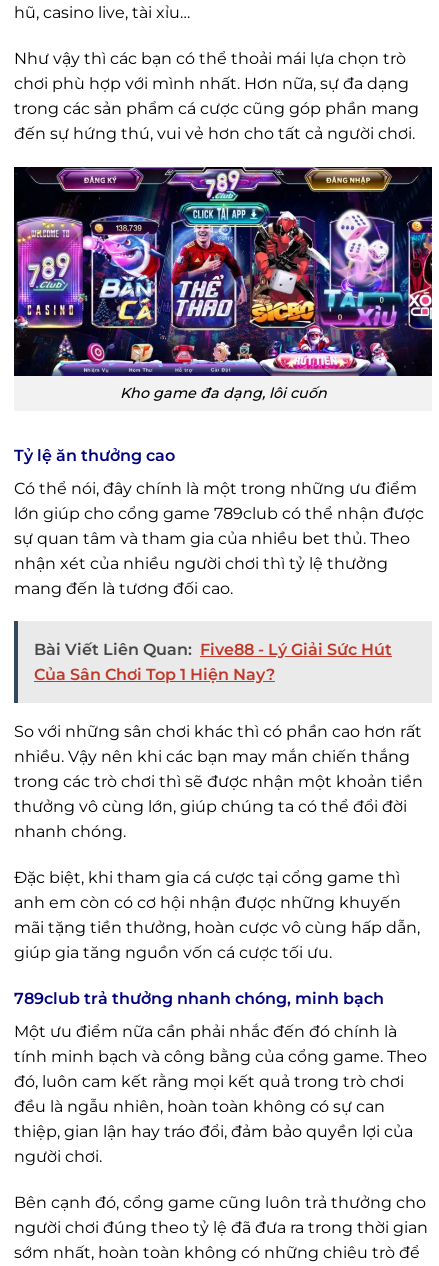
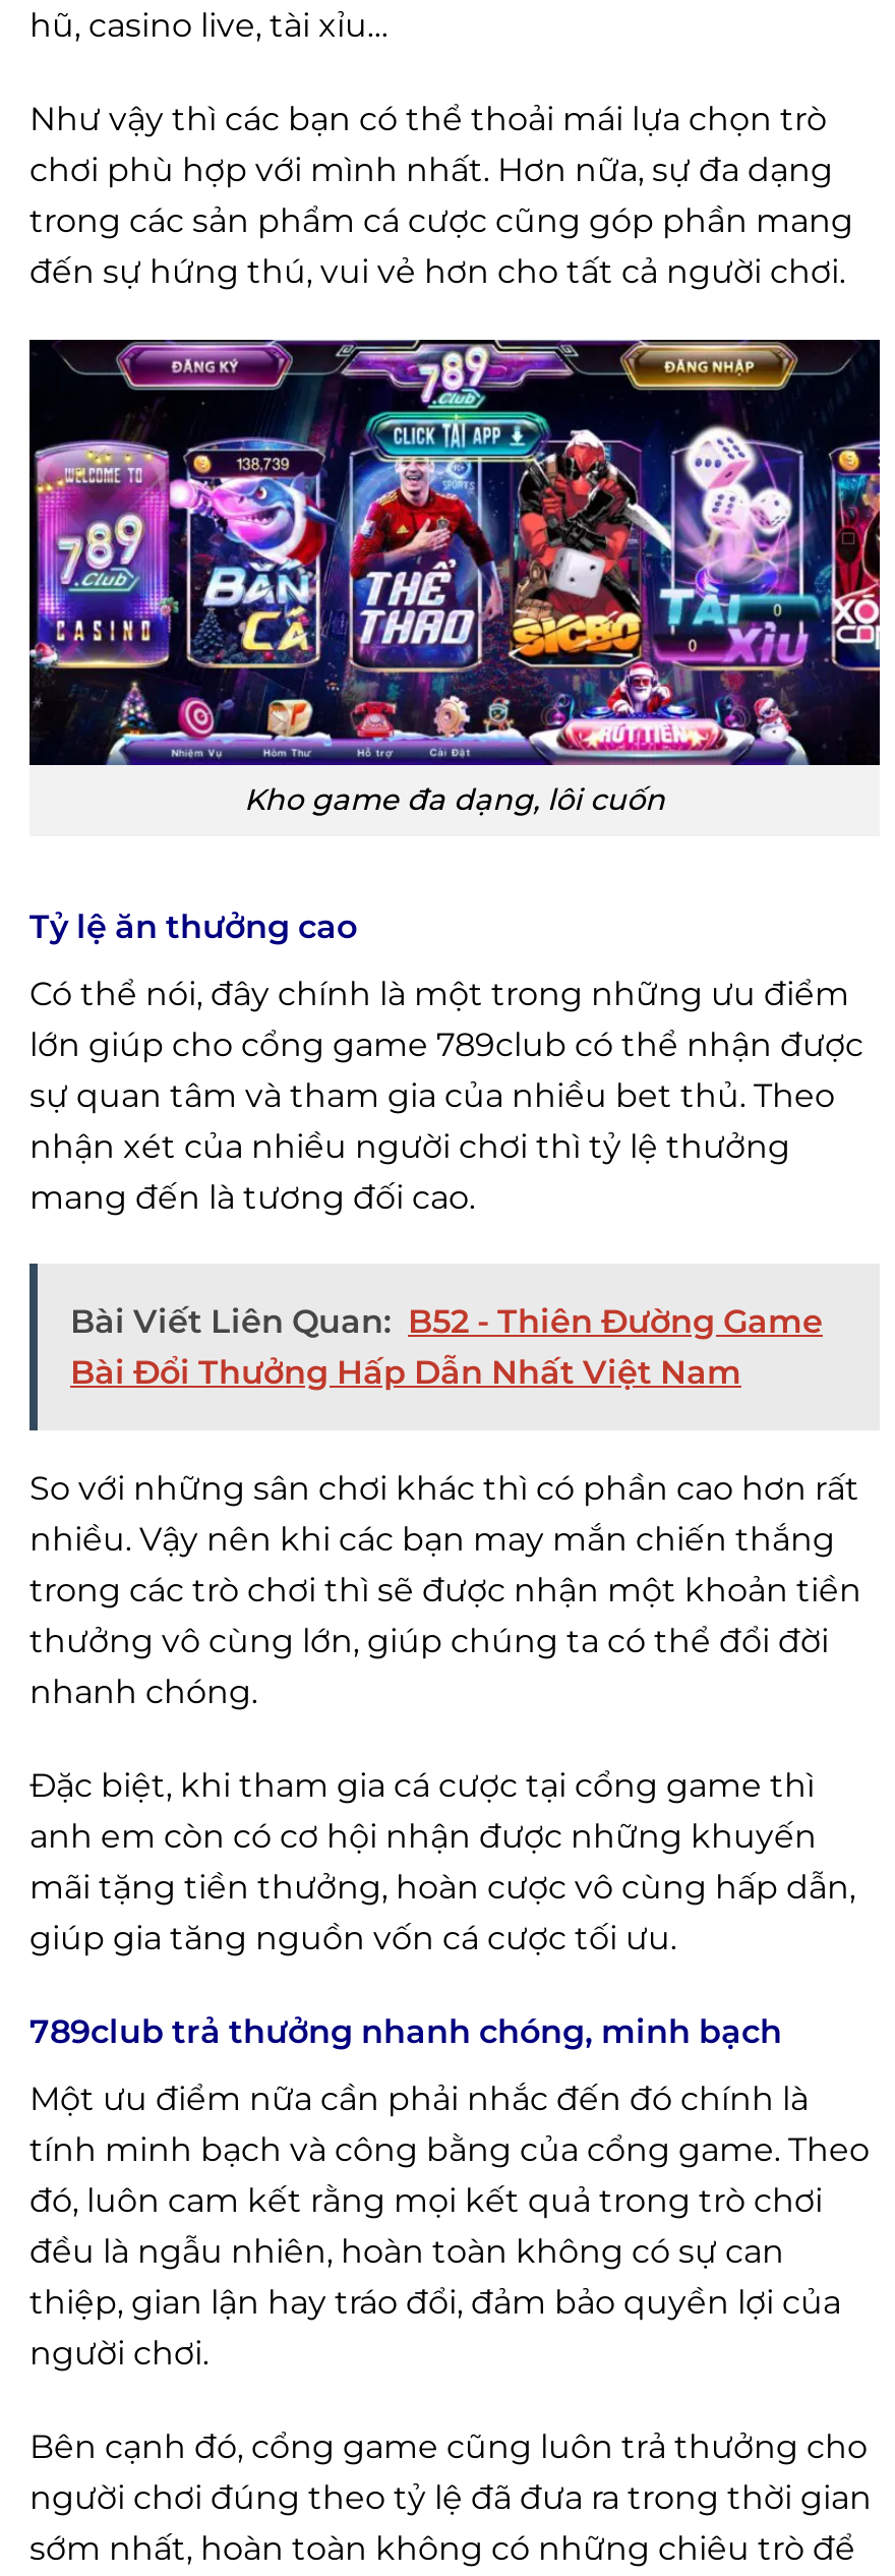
[34,640,392,684] Bài Viết Liên Quan: Five88 - Lý Giải Sức Hút | Của Sân Chơi Top 1 Hiện Nay? -> [70,1303,823,1393] Bài Viết Liên Quan: B52 - Thiên Đường Game | Bài Đổi Thưởng Hấp Dẫn Nhất Việt Nam

